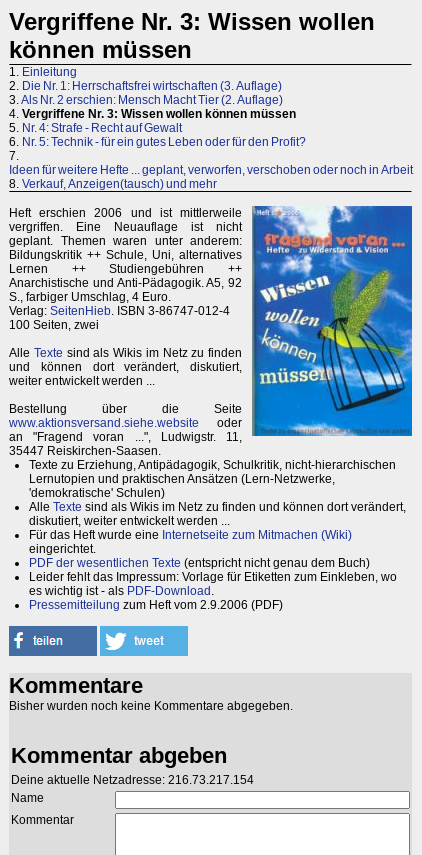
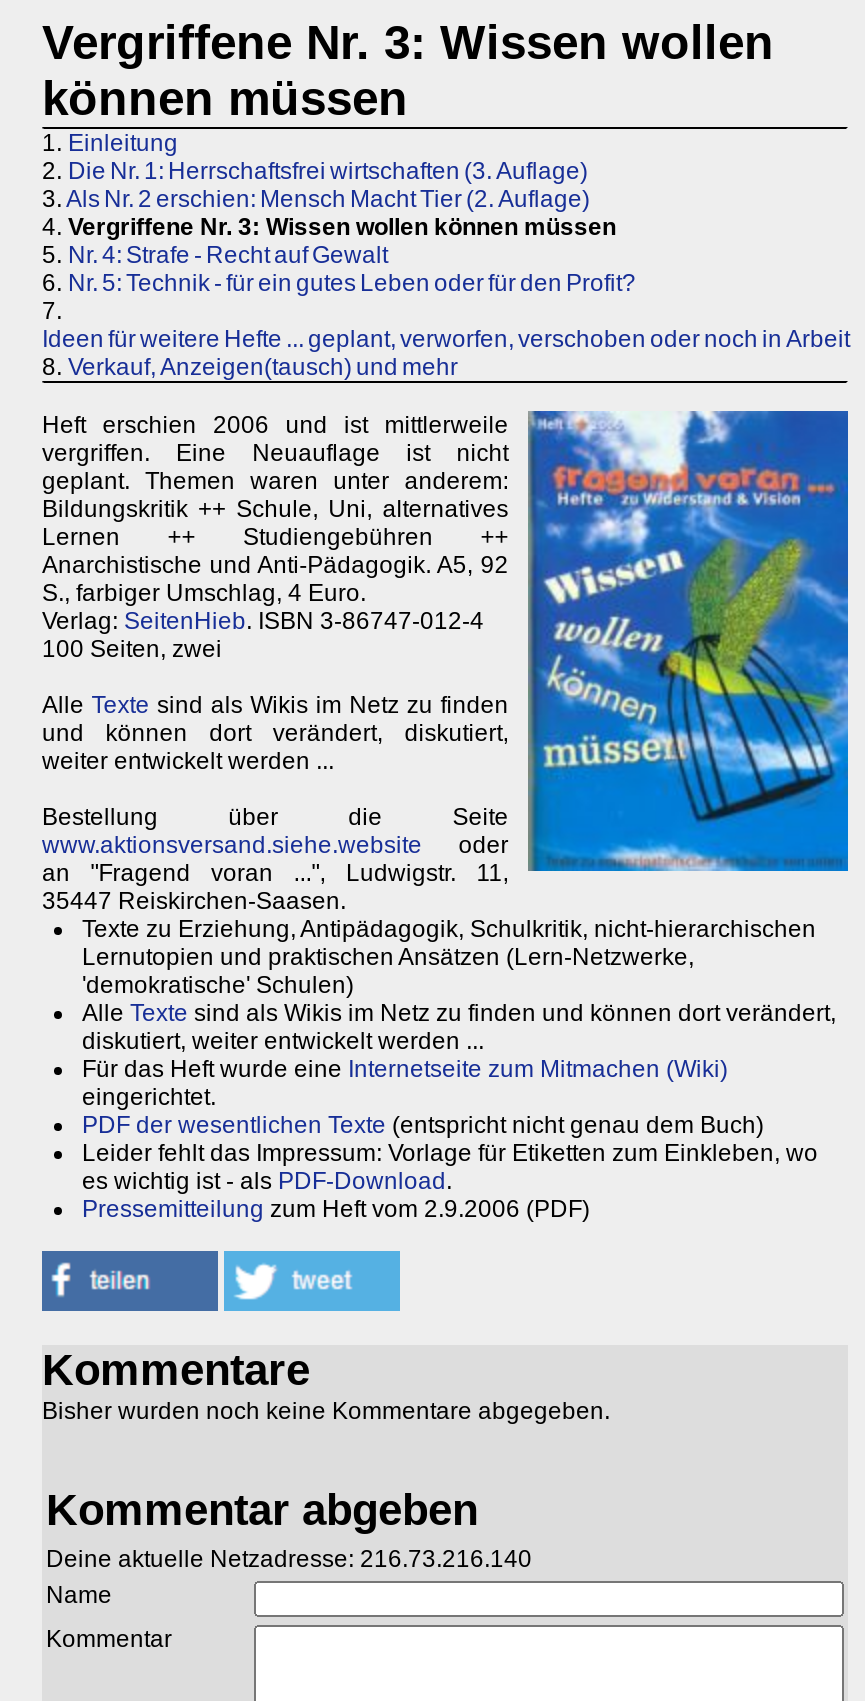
[11,773,254,787] Deine aktuelle Netzadresse: 216.73.217.154 -> [46,1546,532,1574] Deine aktuelle Netzadresse: 216.73.216.140

